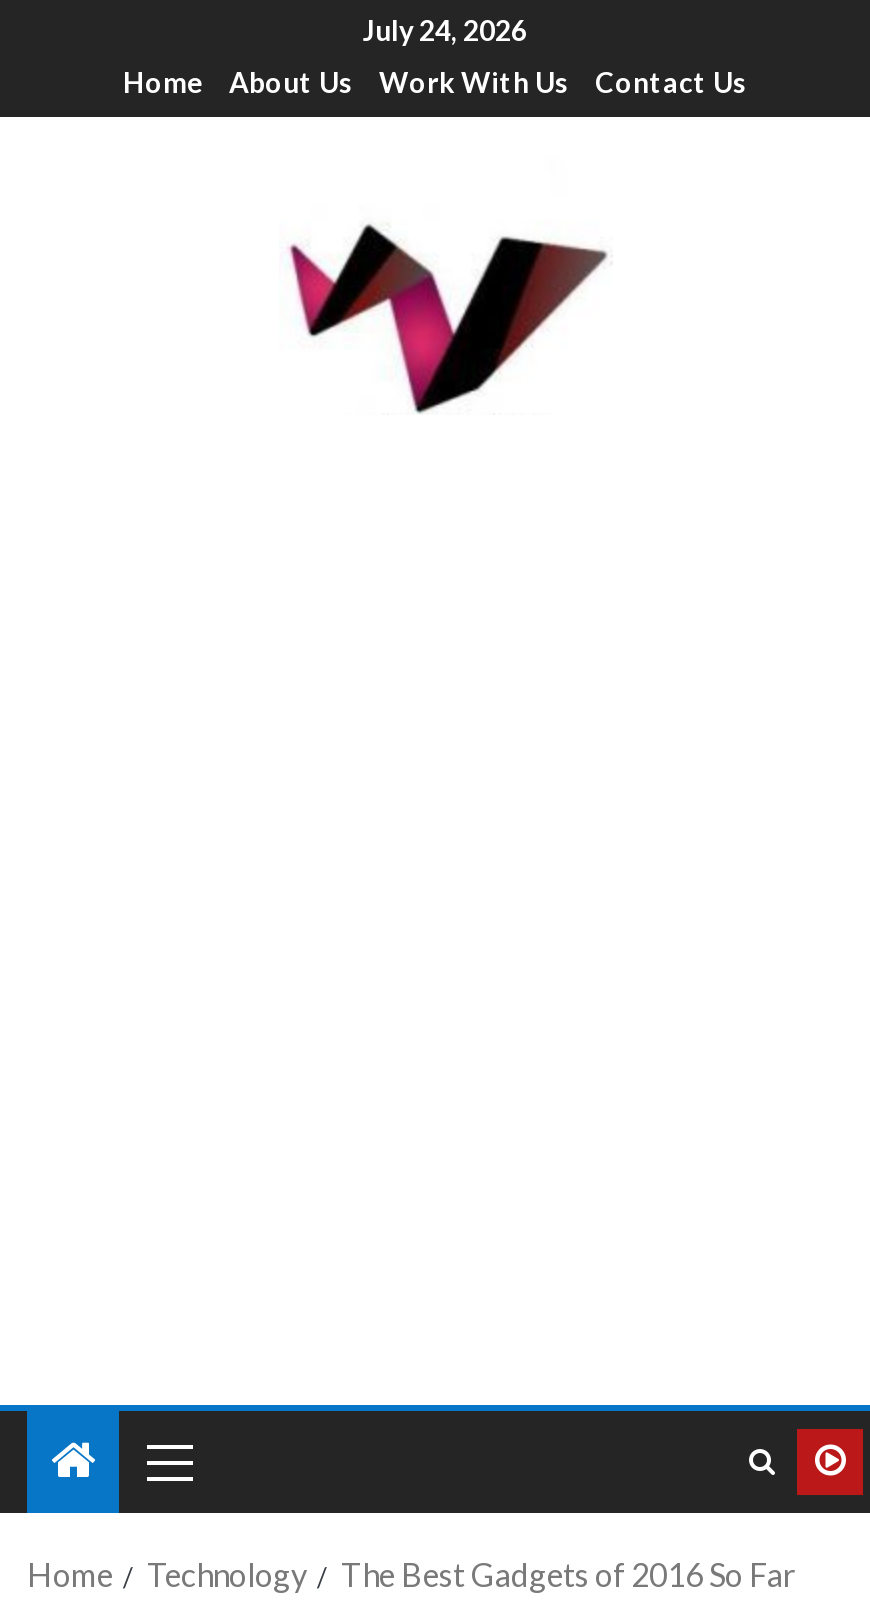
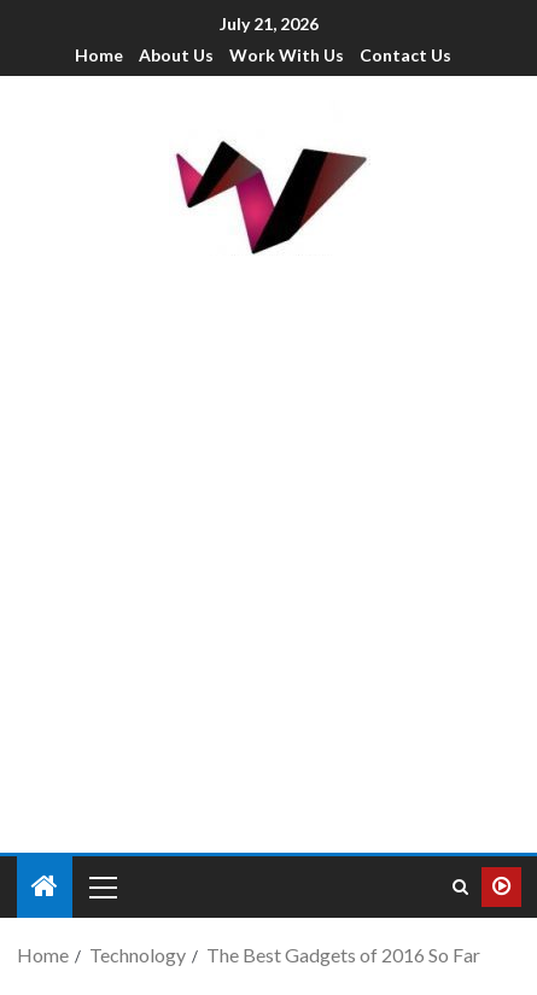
[363,14,527,48] July 24, 2026 -> [220,14,319,34] July 21, 2026

